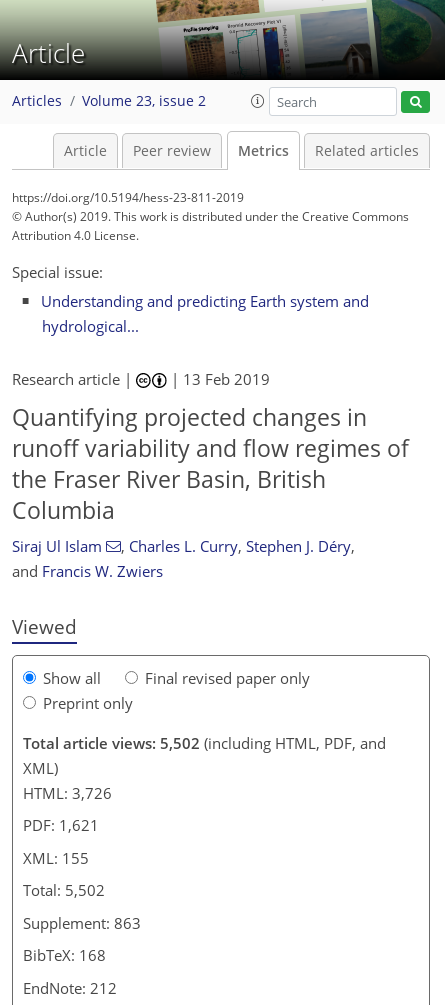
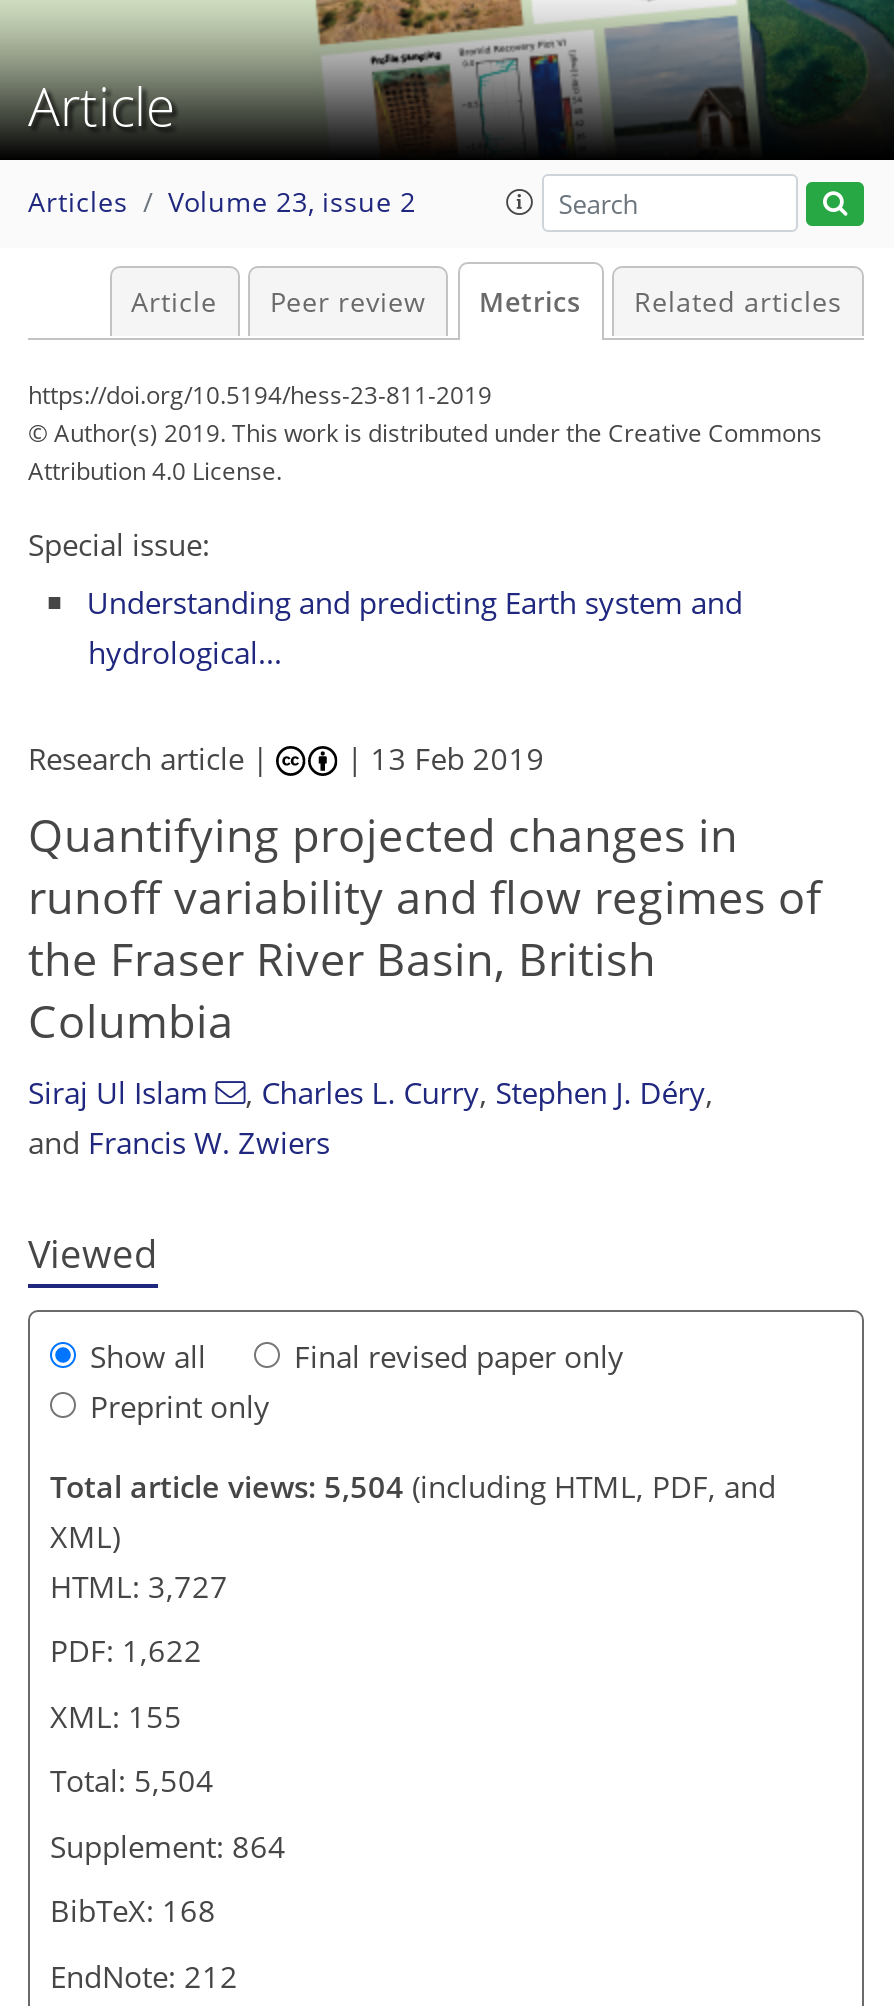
[23,733,386,753] Total article views: 5,502 (including HTML, PDF, and -> [50,1466,776,1506] Total article views: 5,504 (including HTML, PDF, and
[23,783,112,803] HTML: 3,726 -> [50,1566,228,1606] HTML: 3,727
[23,815,99,835] PDF: 1,621 -> [50,1630,202,1670] PDF: 1,622
[23,880,105,900] Total: 5,502 -> [50,1760,214,1800] Total: 5,504
[23,913,141,933] Supplement: 863 -> [50,1826,286,1866] Supplement: 864

